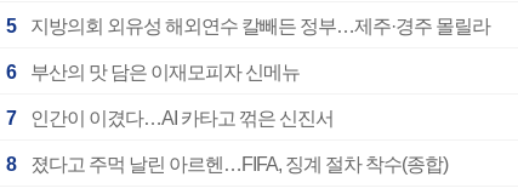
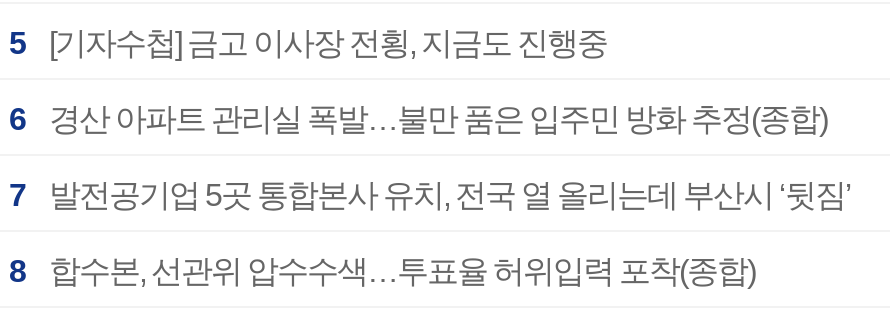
[30,16,490,36] 지방의회 외유성 해외연수 칼빼든 정부…제주·경주 몰릴라 -> [49,26,607,60] [기자수첩] 금고 이사장 전횡, 지금도 진행중
[30,62,300,82] 부산의 맛 담은 이재모피자 신메뉴 -> [49,102,827,136] 경산 아파트 관리실 폭발…불만 품은 입주민 방화 추정(종합)
[30,108,334,129] 인간이 이겼다…AI 카타고 꺾은 신진서 -> [49,178,851,212] 발전공기업 5곳 통합본사 유치, 전국 열 올리는데 부산시 ‘뒷짐’
[30,154,448,175] 졌다고 주먹 날린 아르헨…FIFA, 징계 절차 착수(종합) -> [49,254,755,288] 합수본, 선관위 압수수색…투표율 허위입력 포착(종합)

